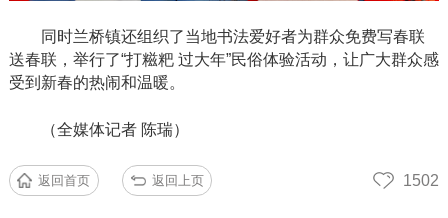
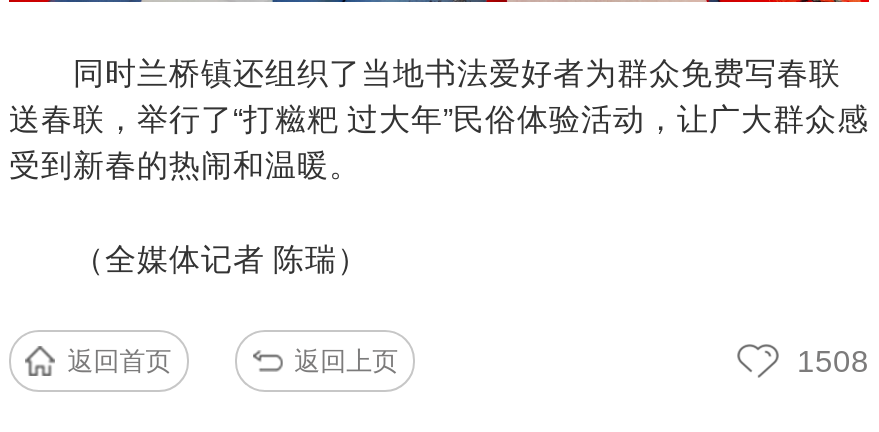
[403,172,439,189] 1502 -> [797,344,869,378] 1508

